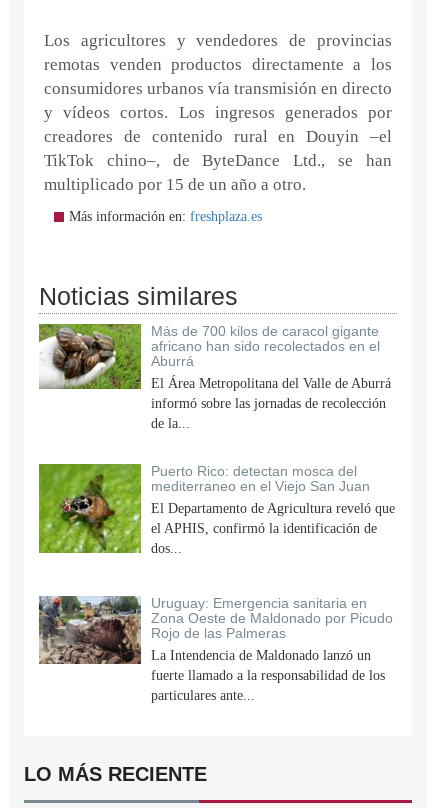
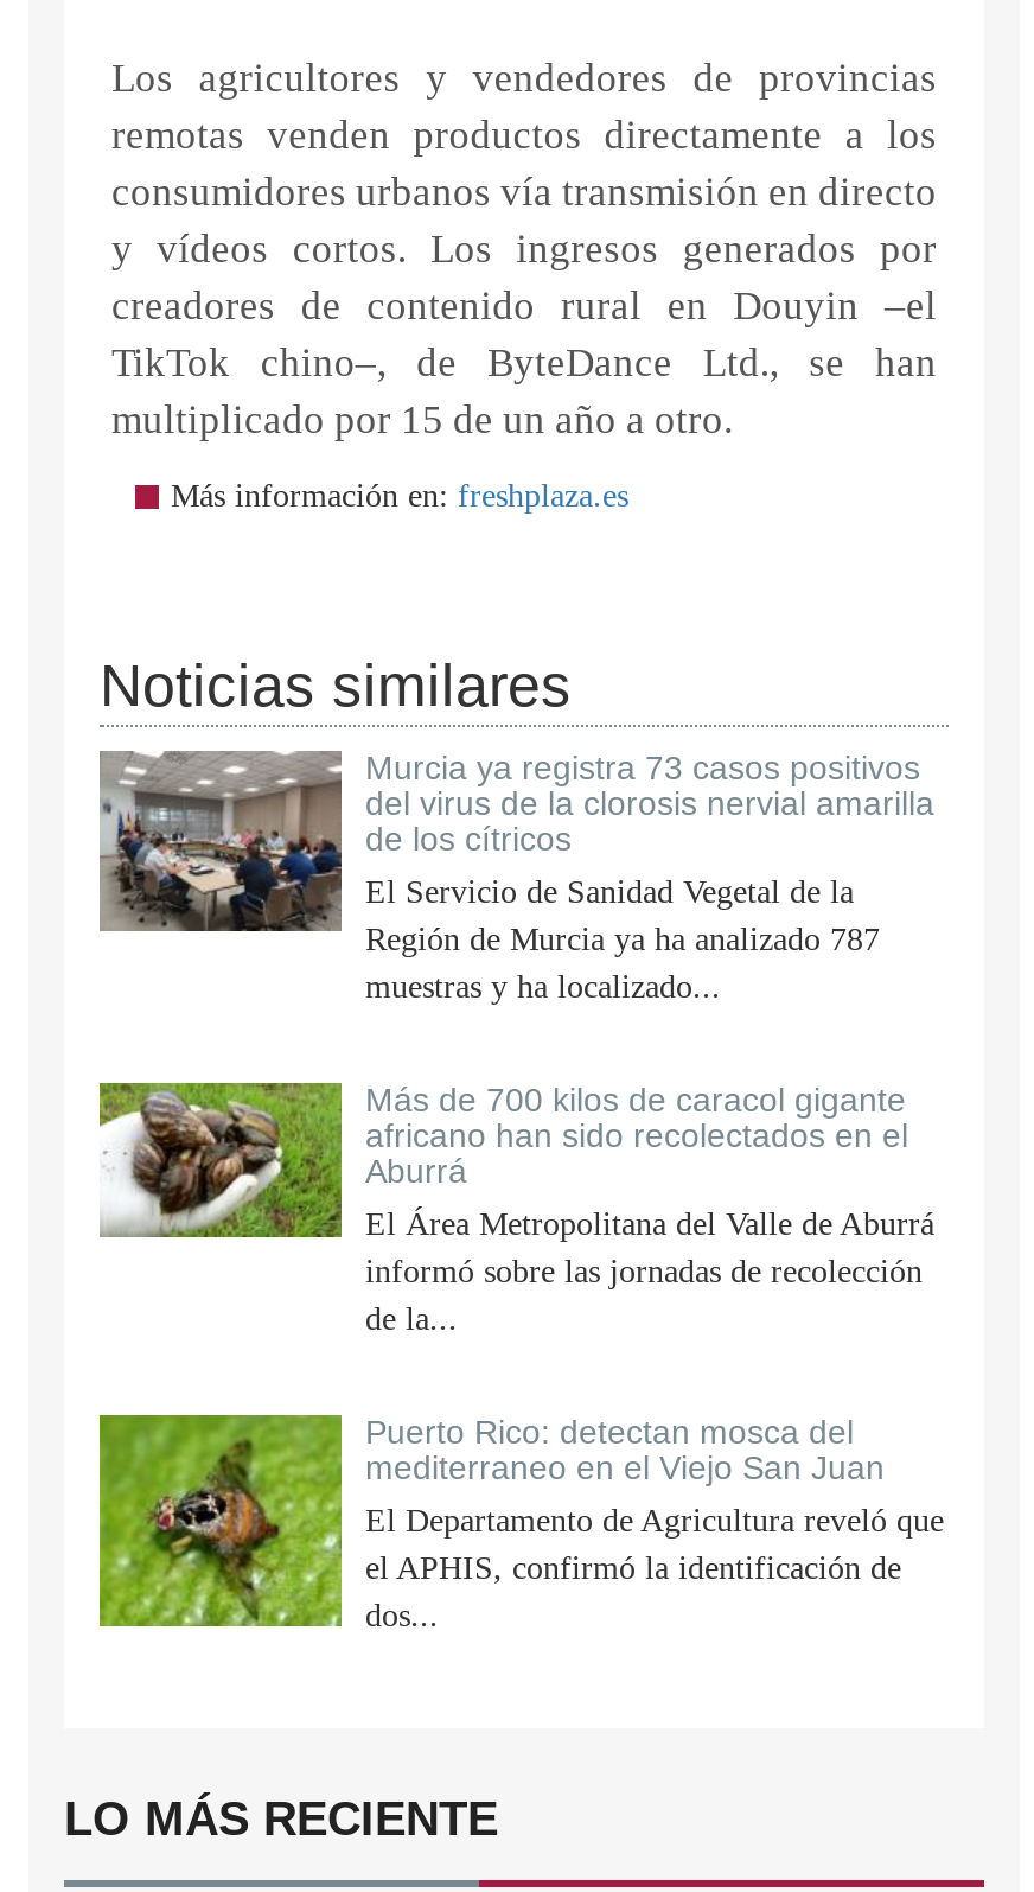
none -> [97,747,934,1004] [image] | Murcia ya registra 73 casos positivos | del virus de la clorosis nervial amarilla | de los cítricos | El Servicio de Sanidad Vegetal de la | Región de Murcia ya ha analizado 787 | muestras y ha localizado...
moved [37,322,395,555] -> [95,1078,944,1632]: [image] | Más de 700 kilos de caracol gigante | africano han sido recolectados en el | ... | el APHIS, confirmó la identificación de | dos...
[38,594,393,702] [image] | Uruguay: Emergencia sanitaria en | Zona Oeste de Maldonado por Picudo | Rojo de las Palmeras | La Intendencia de Maldonado lanzó un | fuerte llamado a la responsabilidad de los | particulares ante... -> none

